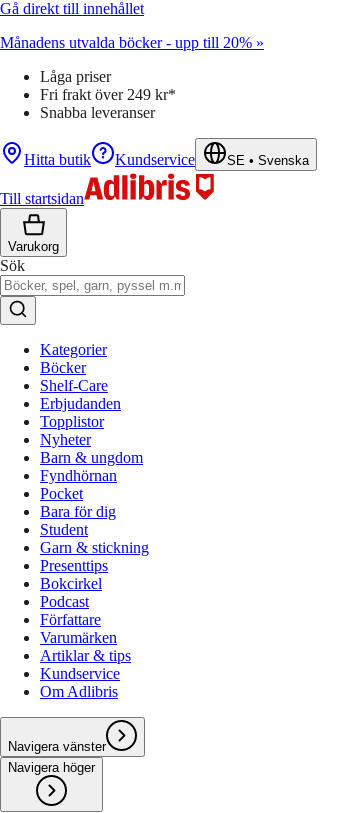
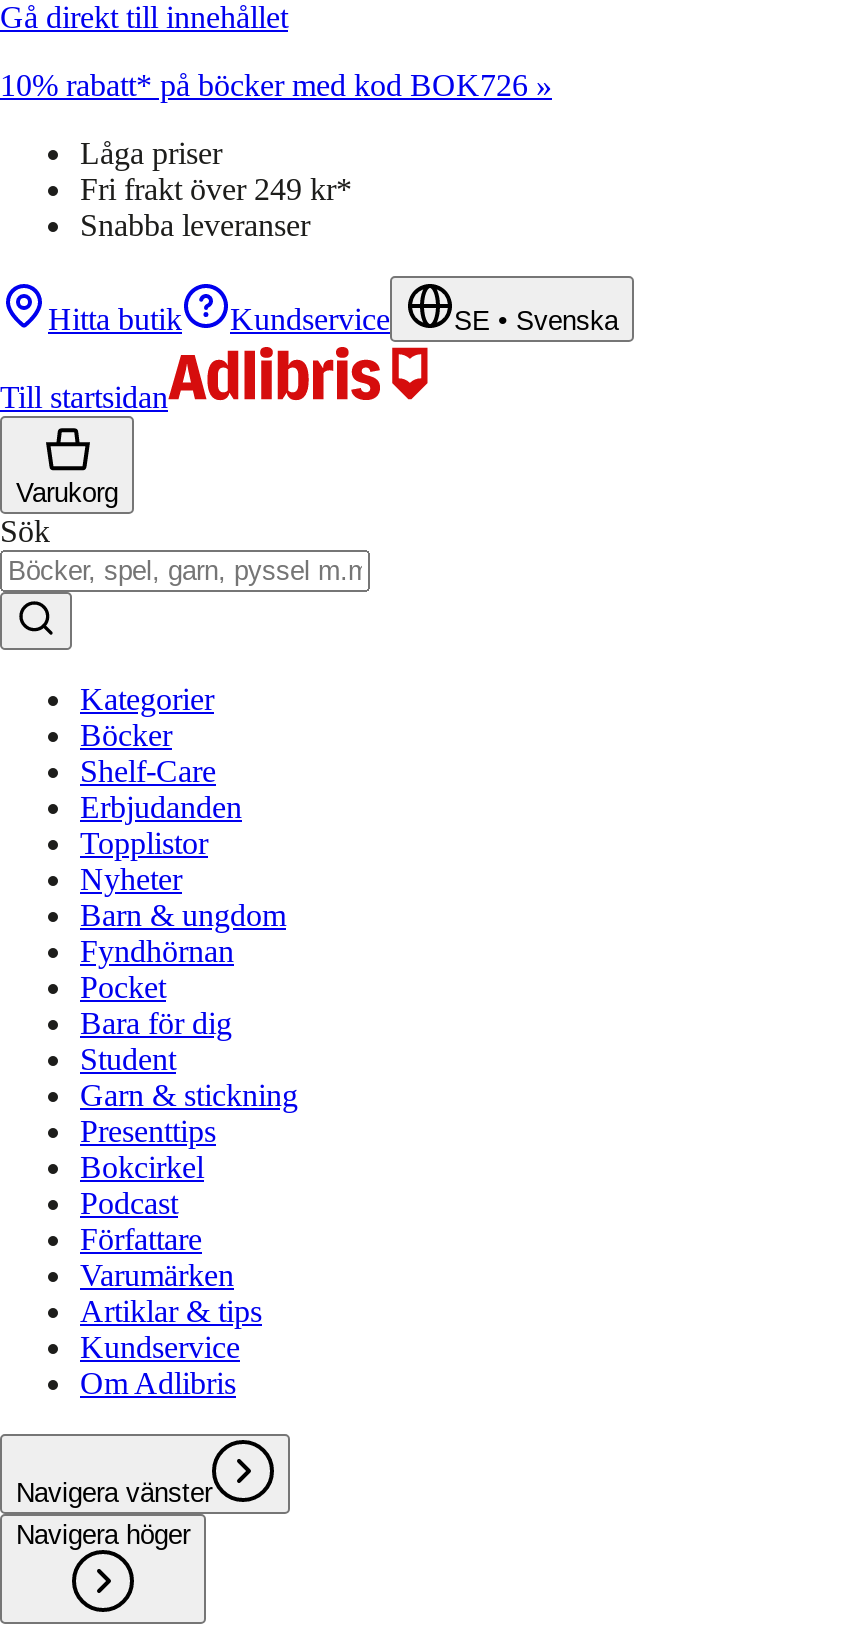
[0,34,264,51] Månadens utvalda böcker - upp till 20% » -> [0,68,552,102] 10% rabatt* på böcker med kod BOK726 »

